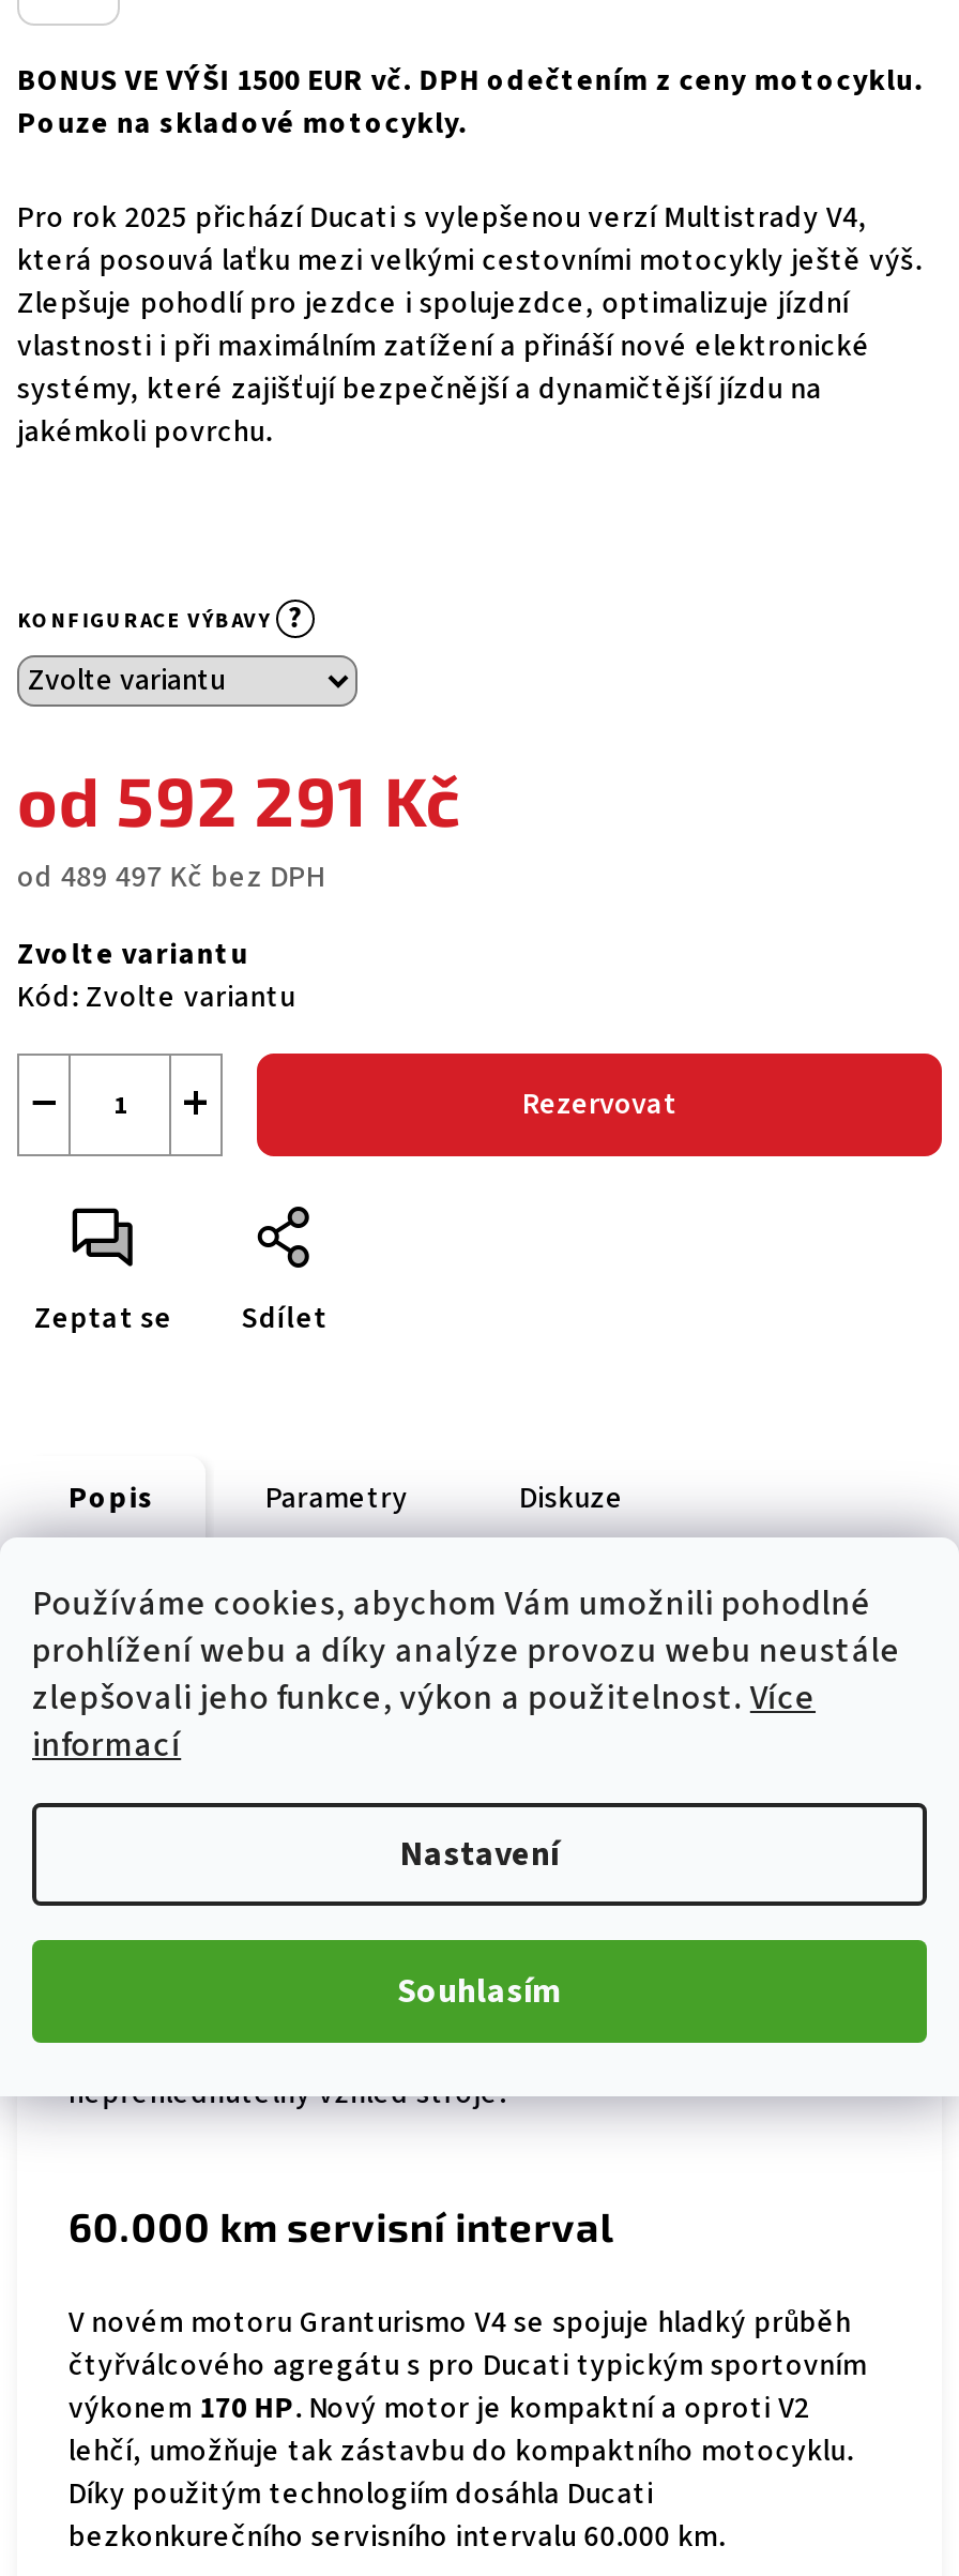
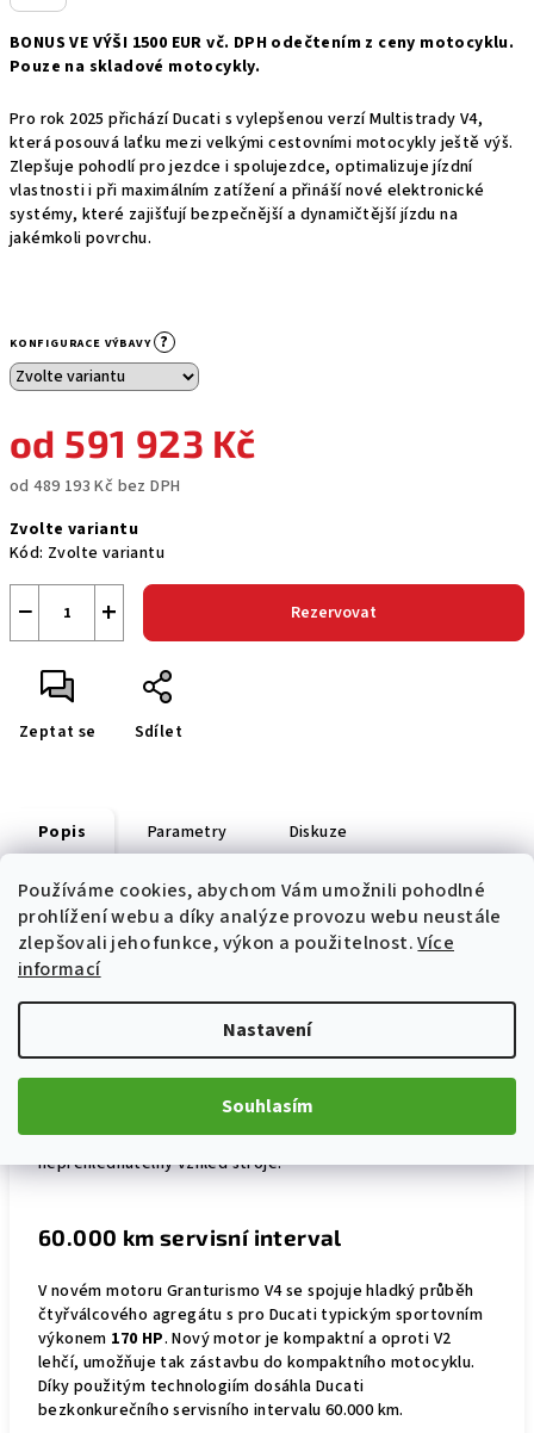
[17,758,461,839] od 592 291 Kč -> [10,420,255,465] od 591 923 Kč
[17,857,324,899] od 489 497 Kč bez DPH -> [10,474,180,498] od 489 193 Kč bez DPH

